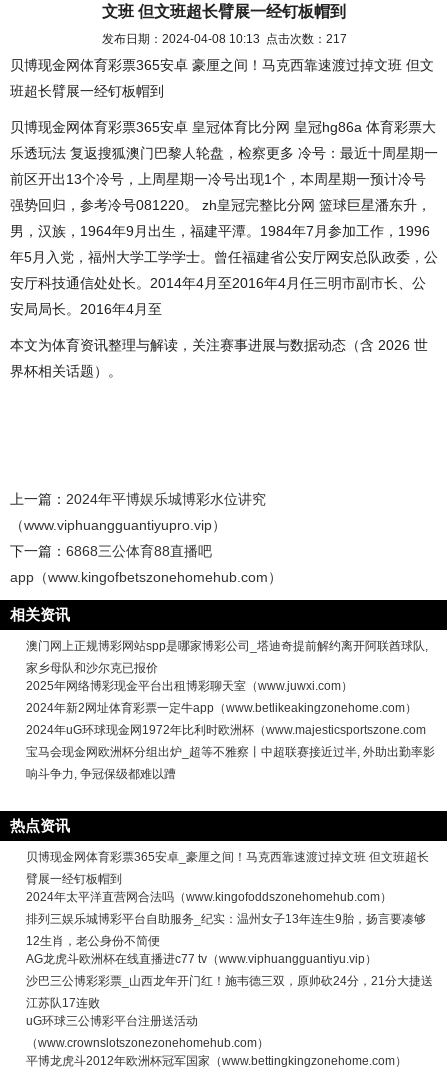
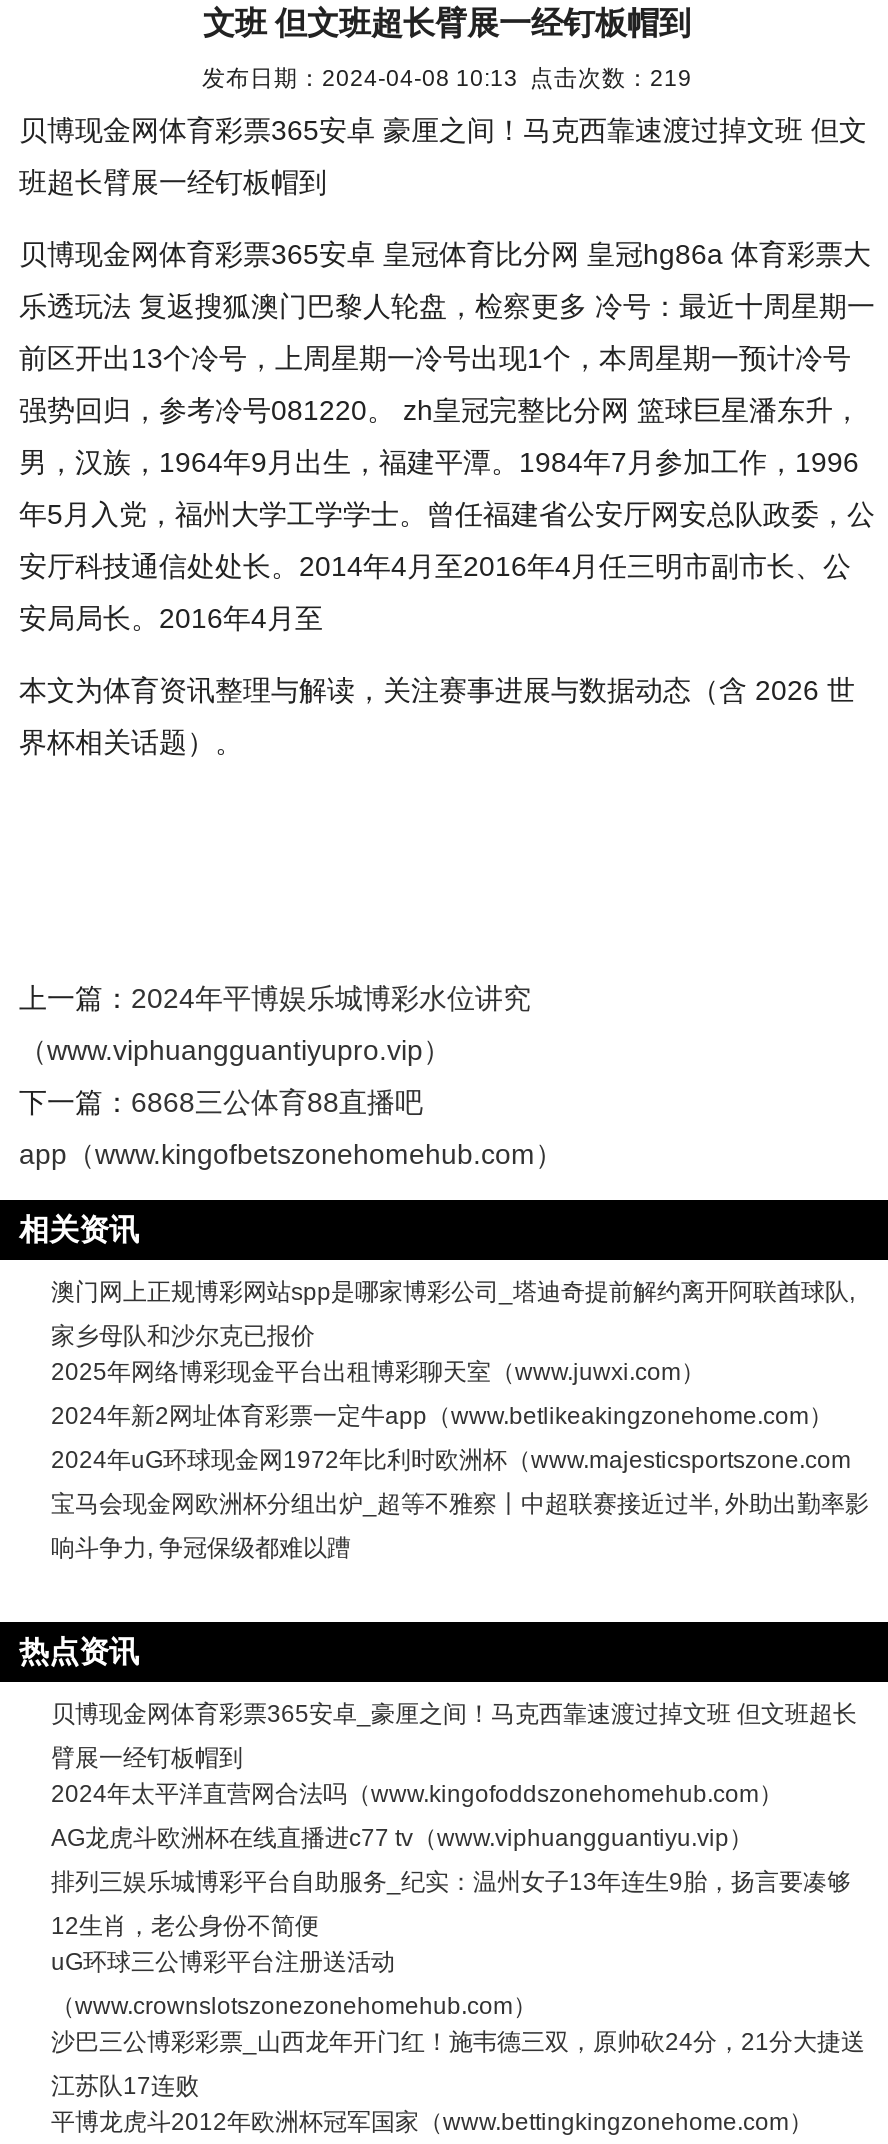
[101,32,346,45] 发布日期：2024-04-08 10:13 点击次数：217 -> [202,64,692,90] 发布日期：2024-04-08 10:13 点击次数：219
moved [26,912,426,948] -> [51,1868,851,1940]: 排列三娱乐城博彩平台自助服务_纪实：温州女子13年连生9胎，扬言要凑够 | 12生肖，老公身份不简便
moved [26,952,377,966] -> [51,1824,753,1852]: AG龙虎斗欧洲杯在线直播进c77 tv（www.viphuangguantiyu.vip）
moved [26,974,433,1010] -> [51,2028,865,2100]: 沙巴三公博彩彩票_山西龙年开门红！施韦德三双，原帅砍24分，21分大捷送 | 江苏队17连败
moved [26,1014,269,1050] -> [51,1948,537,2020]: uG环球三公博彩平台注册送活动 | （www.crownslotszonezonehomehub.com）

